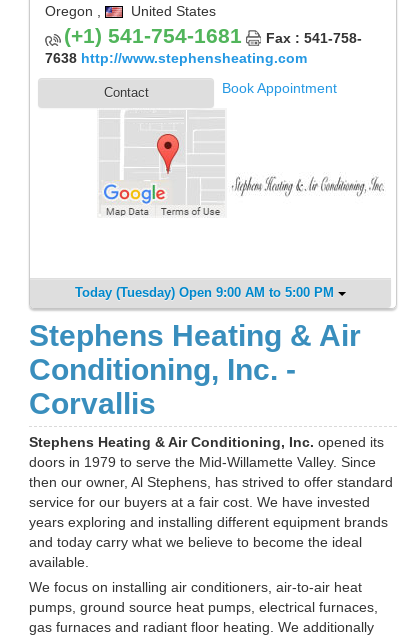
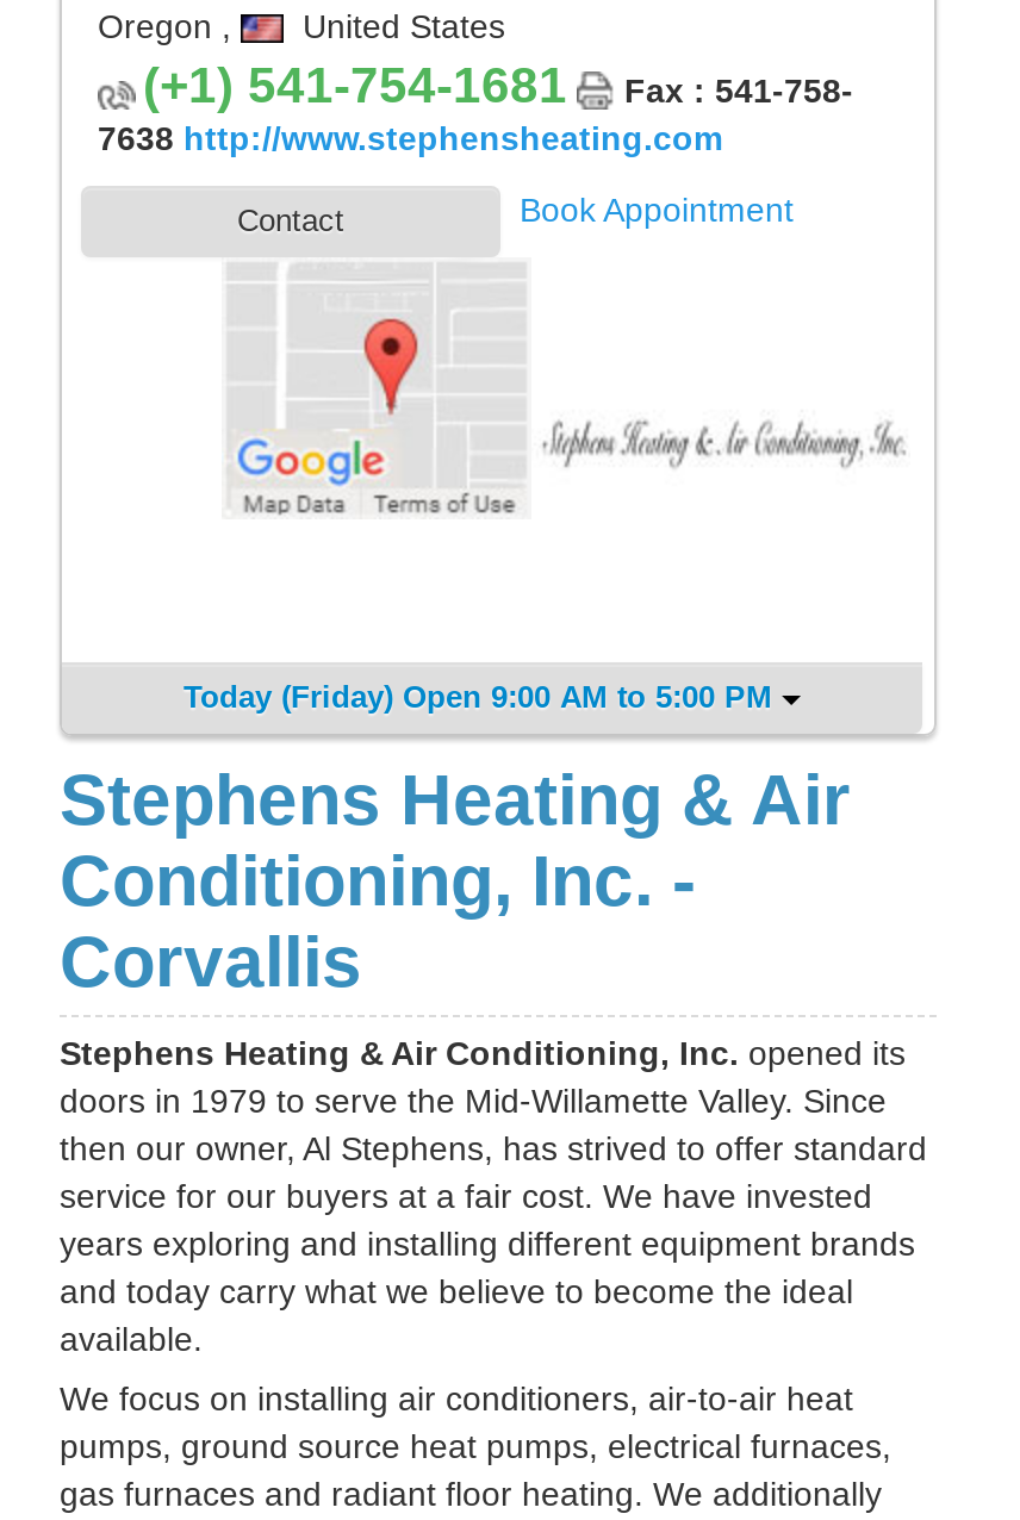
[75,285,334,300] Today (Tuesday) Open 9:00 AM to 5:00 PM -> [184,679,772,714] Today (Friday) Open 9:00 AM to 5:00 PM

